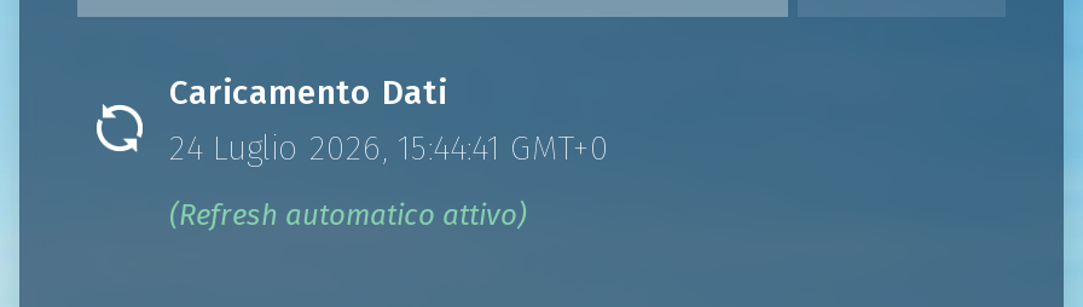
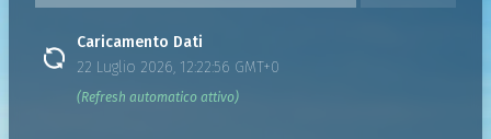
[169,128,609,169] 24 Luglio 2026, 15:44:41 GMT+0 -> [77,58,279,77] 22 Luglio 2026, 12:22:56 GMT+0

